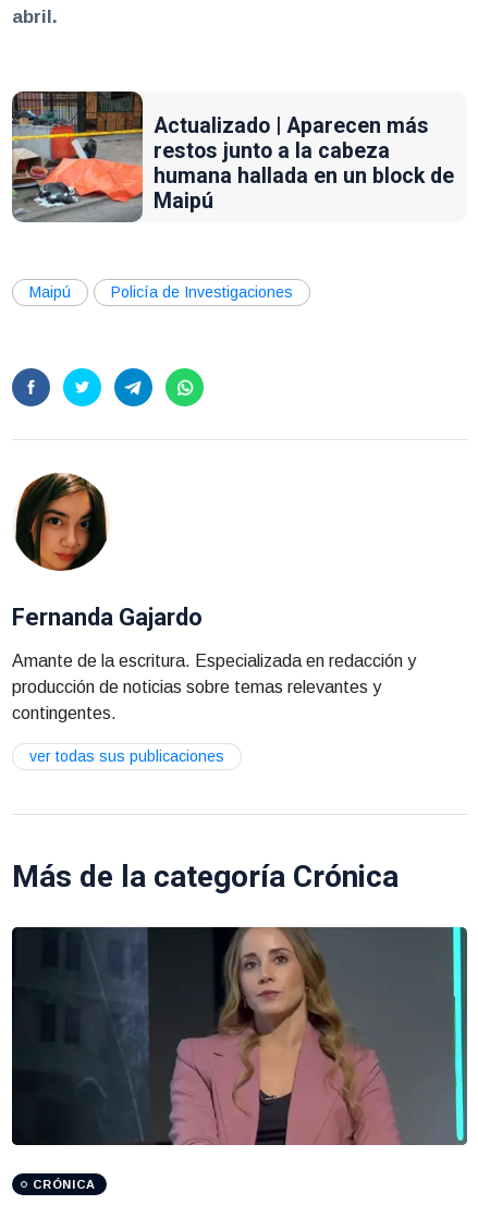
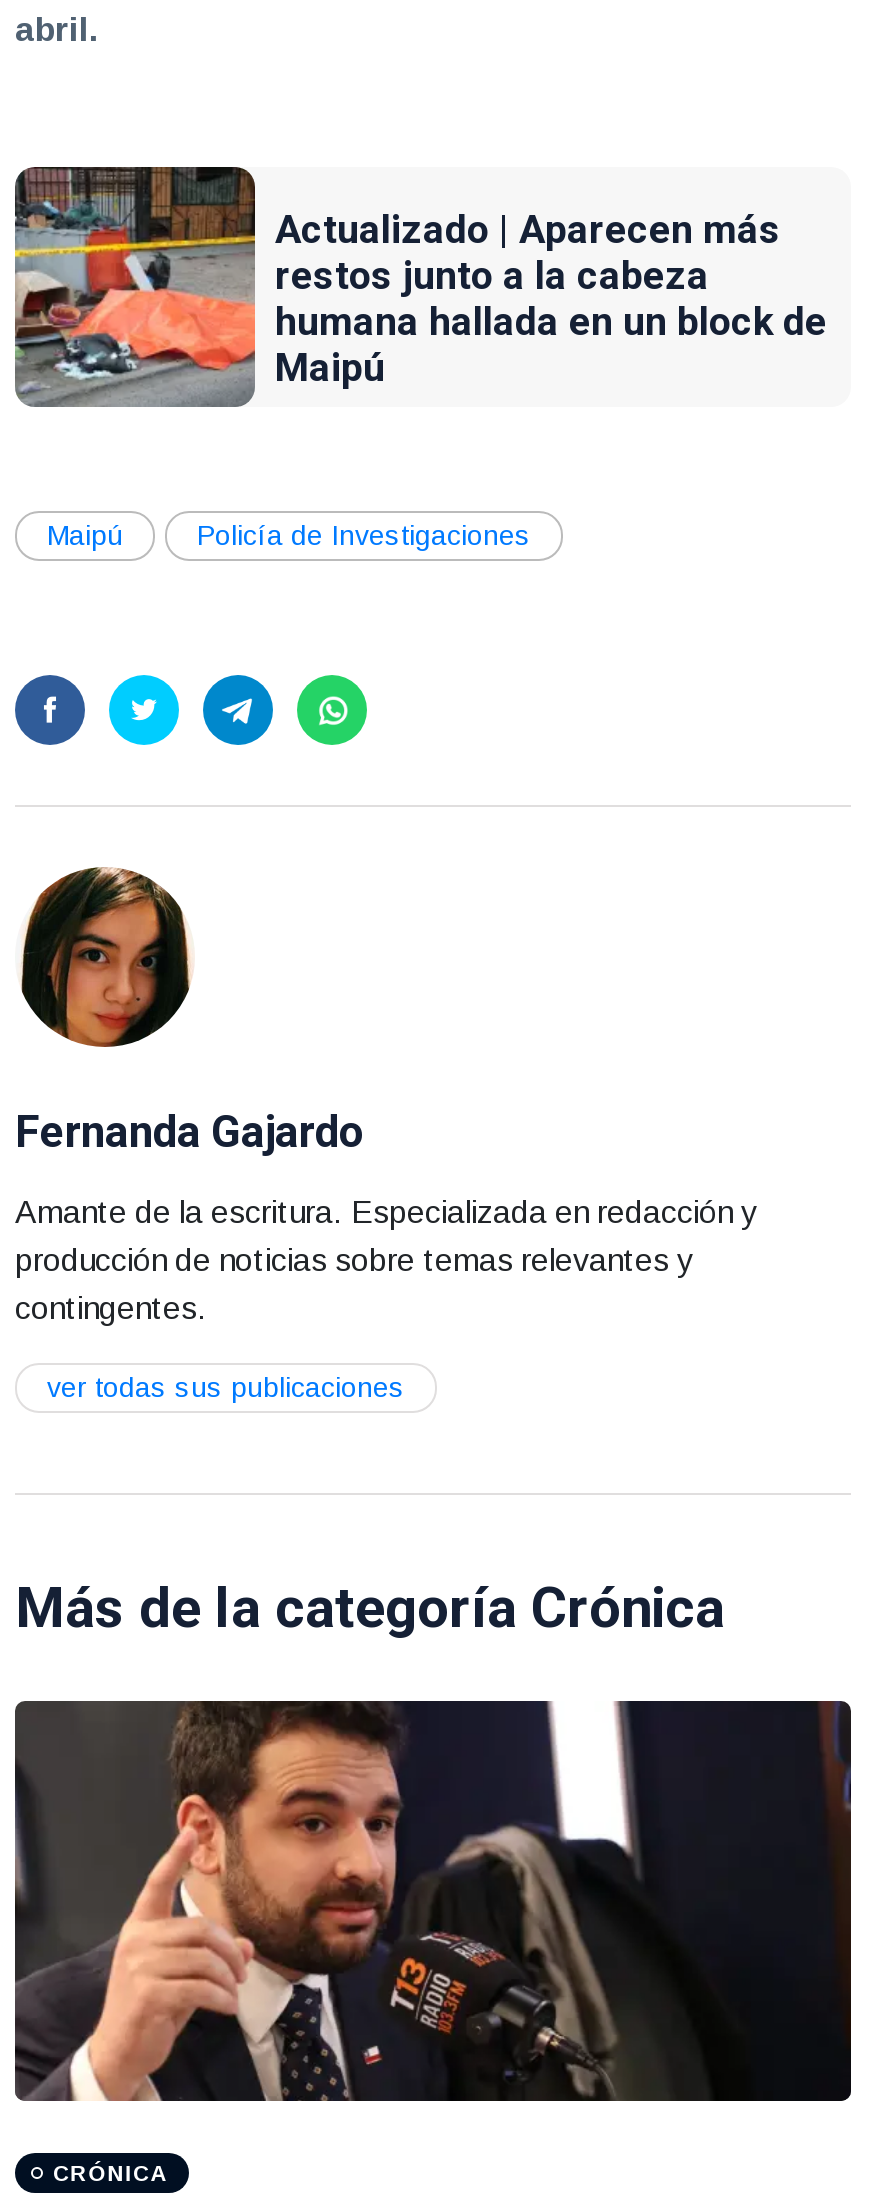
[11,926,468,1146] [image] -> [13,1699,853,2103] [image]

